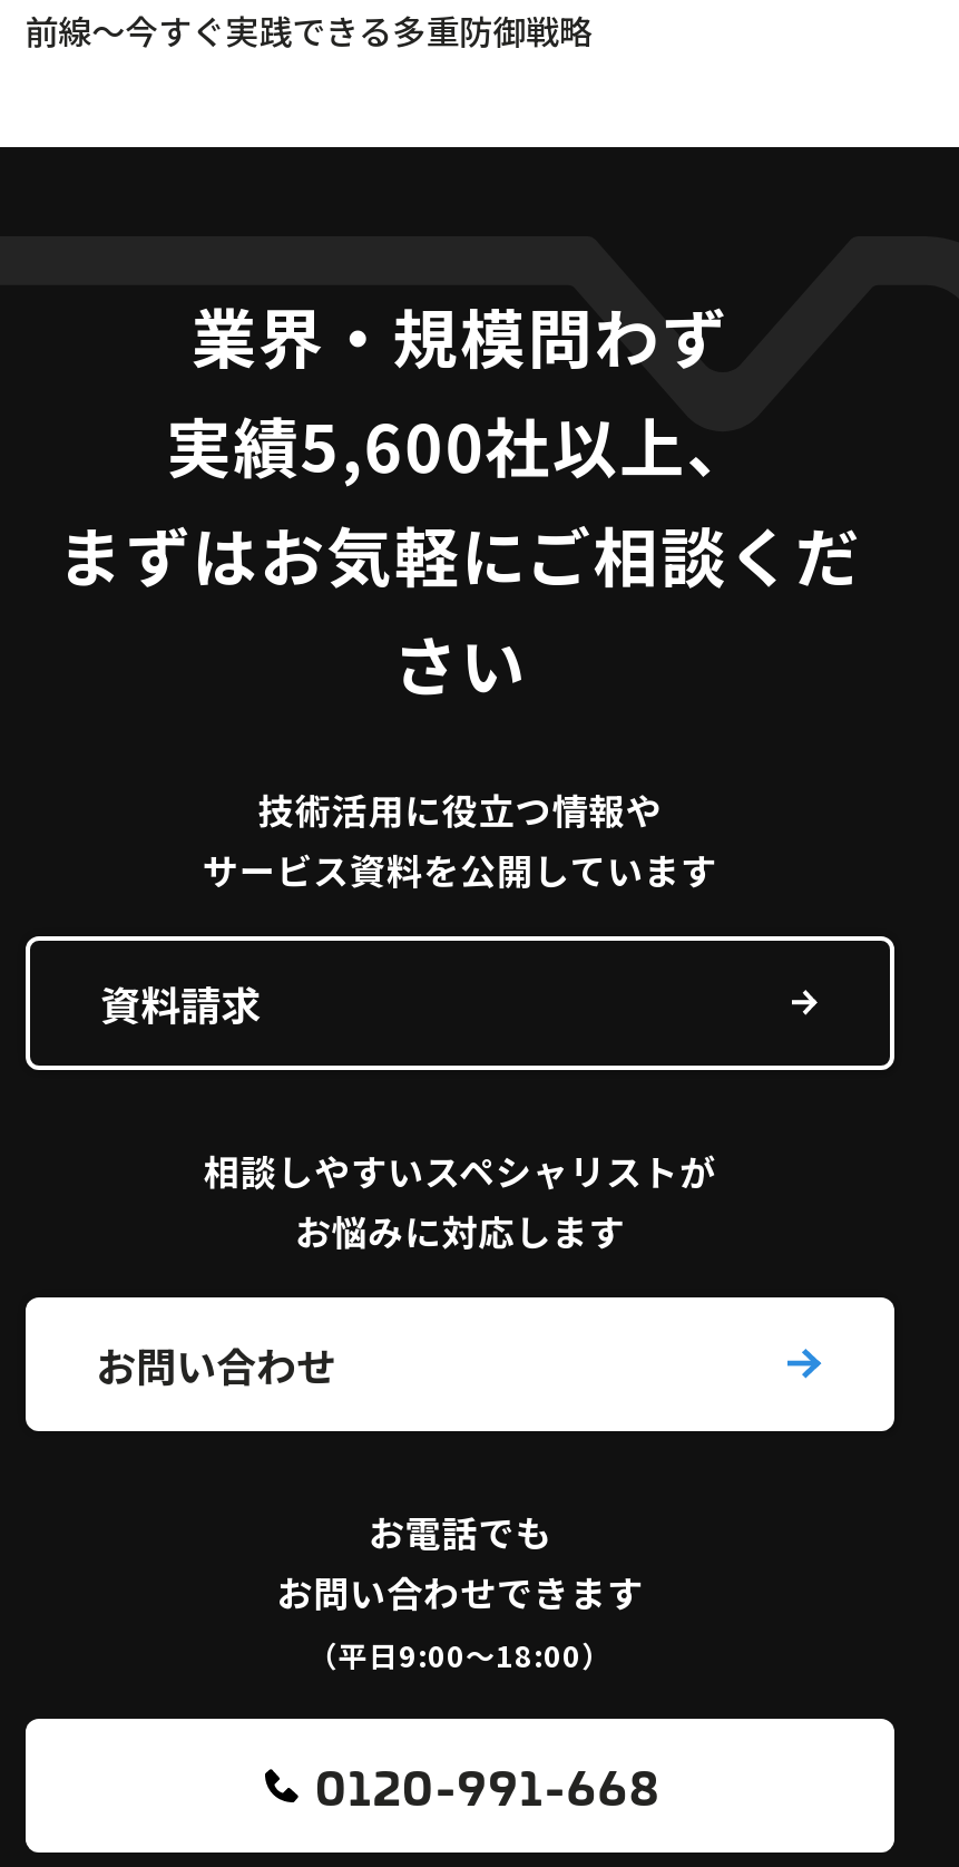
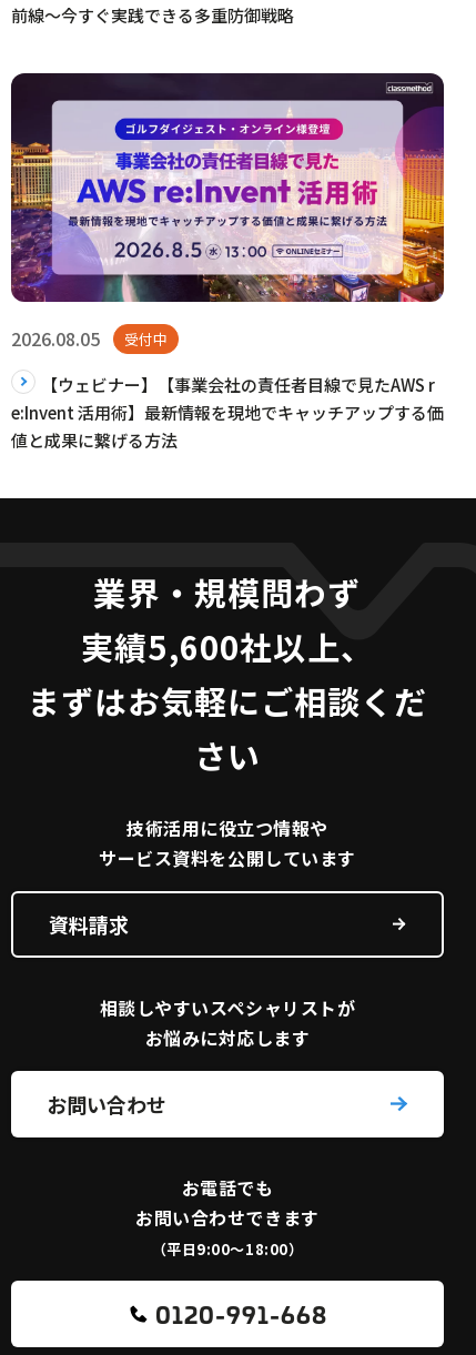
none -> [10,73,445,452] [image] | 2026.08.05 | 受付中 | 【ウェビナー】【事業会社の責任者目線で見たAWS r | e:Invent 活用術】最新情報を現地でキャッチアップする価 | 値と成果に繋げる方法

